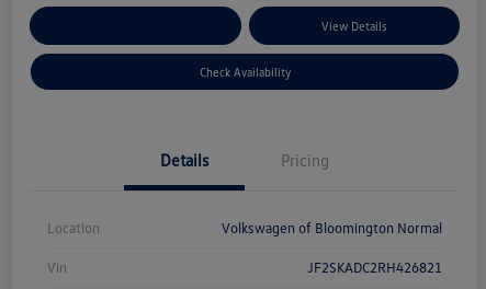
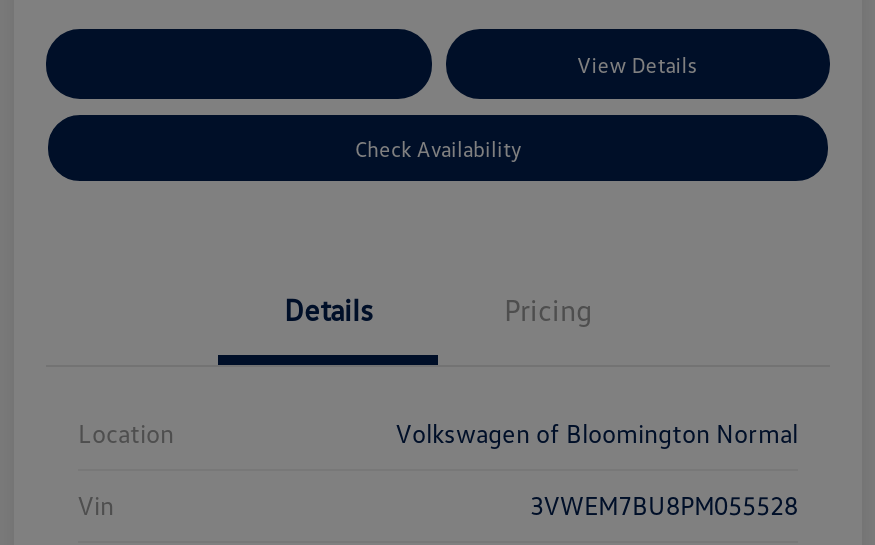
[307,259,442,276] JF2SKADC2RH426821 -> [530,489,798,521] 3VWEM7BU8PM055528

